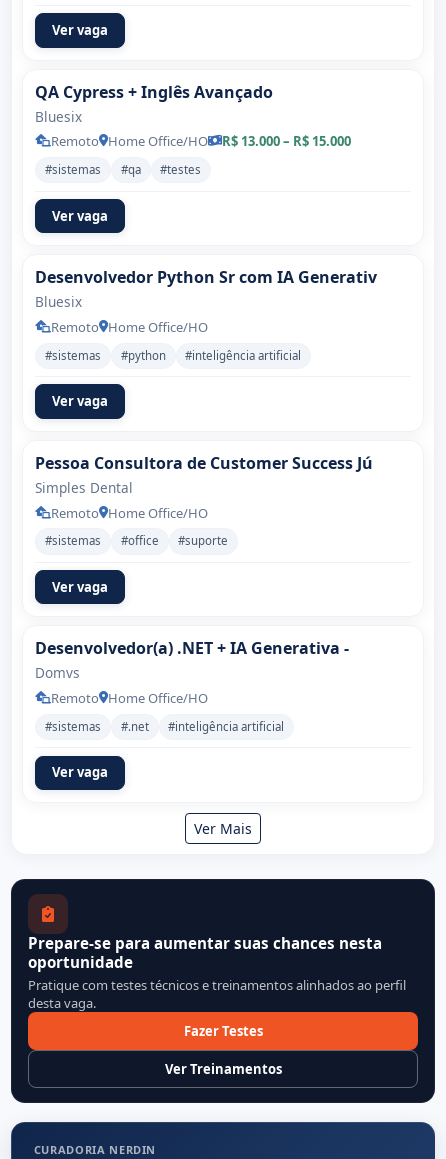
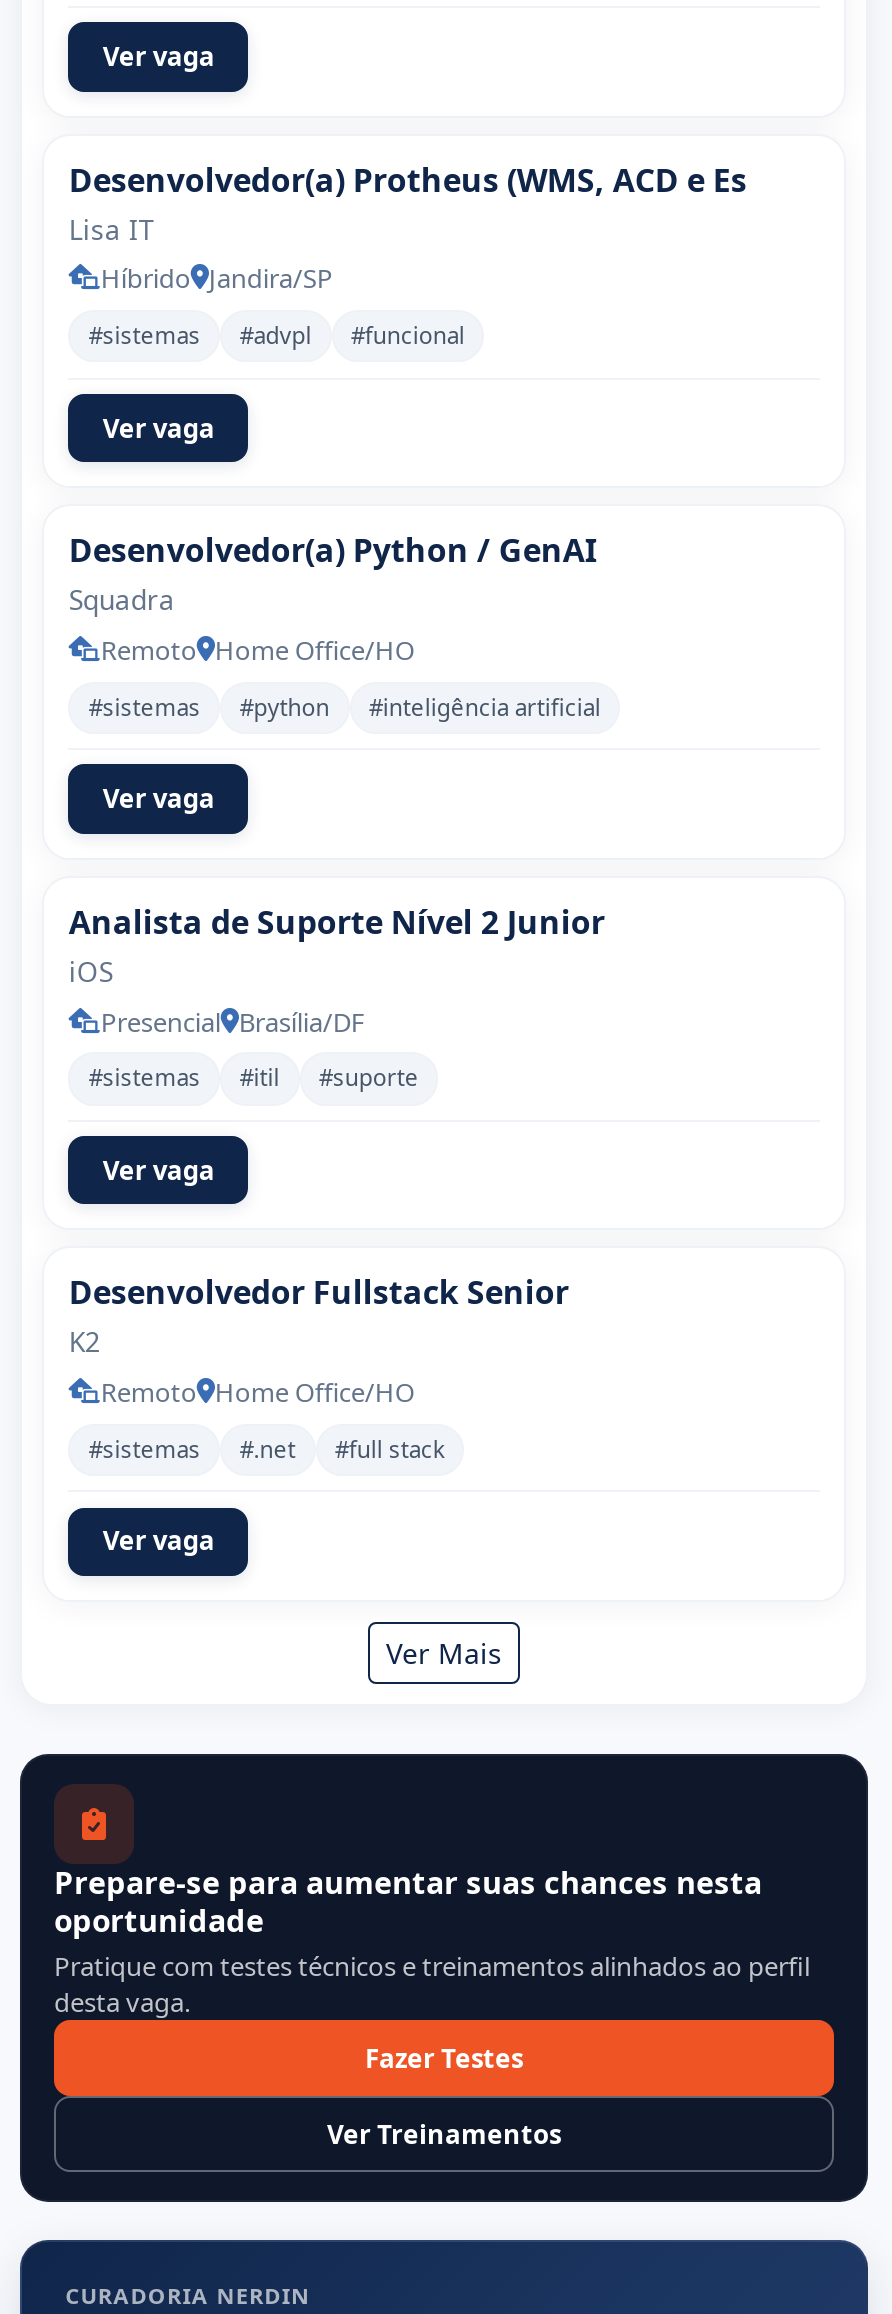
[35,81,351,150] QA Cypress + Inglês Avançado | Bluesix | Remoto Home Office/HO | R$ 13.000 – R$ 15.000 -> [69,157,747,297] Desenvolvedor(a) Protheus (WMS, ACD e Es | Lisa IT | Híbrido Jandira/SP
[121,162,201,177] #qa | #testes -> [240,320,465,350] #advpl | #funcional
[35,266,377,311] Desenvolvedor Python Sr com IA Generativ | Bluesix -> [69,528,597,618] Desenvolvedor(a) Python / GenAI | Squadra
[35,452,373,522] Pessoa Consultora de Customer Success Jú | Simples Dental | Remoto Home Office/HO -> [69,900,605,1039] Analista de Suporte Nível 2 Junior | iOS | Presencial Brasília/DF
[121,533,159,548] #office -> [240,1063,280,1093] #itil
[35,637,349,682] Desenvolvedor(a) .NET + IA Generativa - | Domvs -> [69,1271,569,1361] Desenvolvedor Fullstack Senior | K2
[168,719,284,734] #inteligência artificial -> [335,1434,445,1464] #full stack

